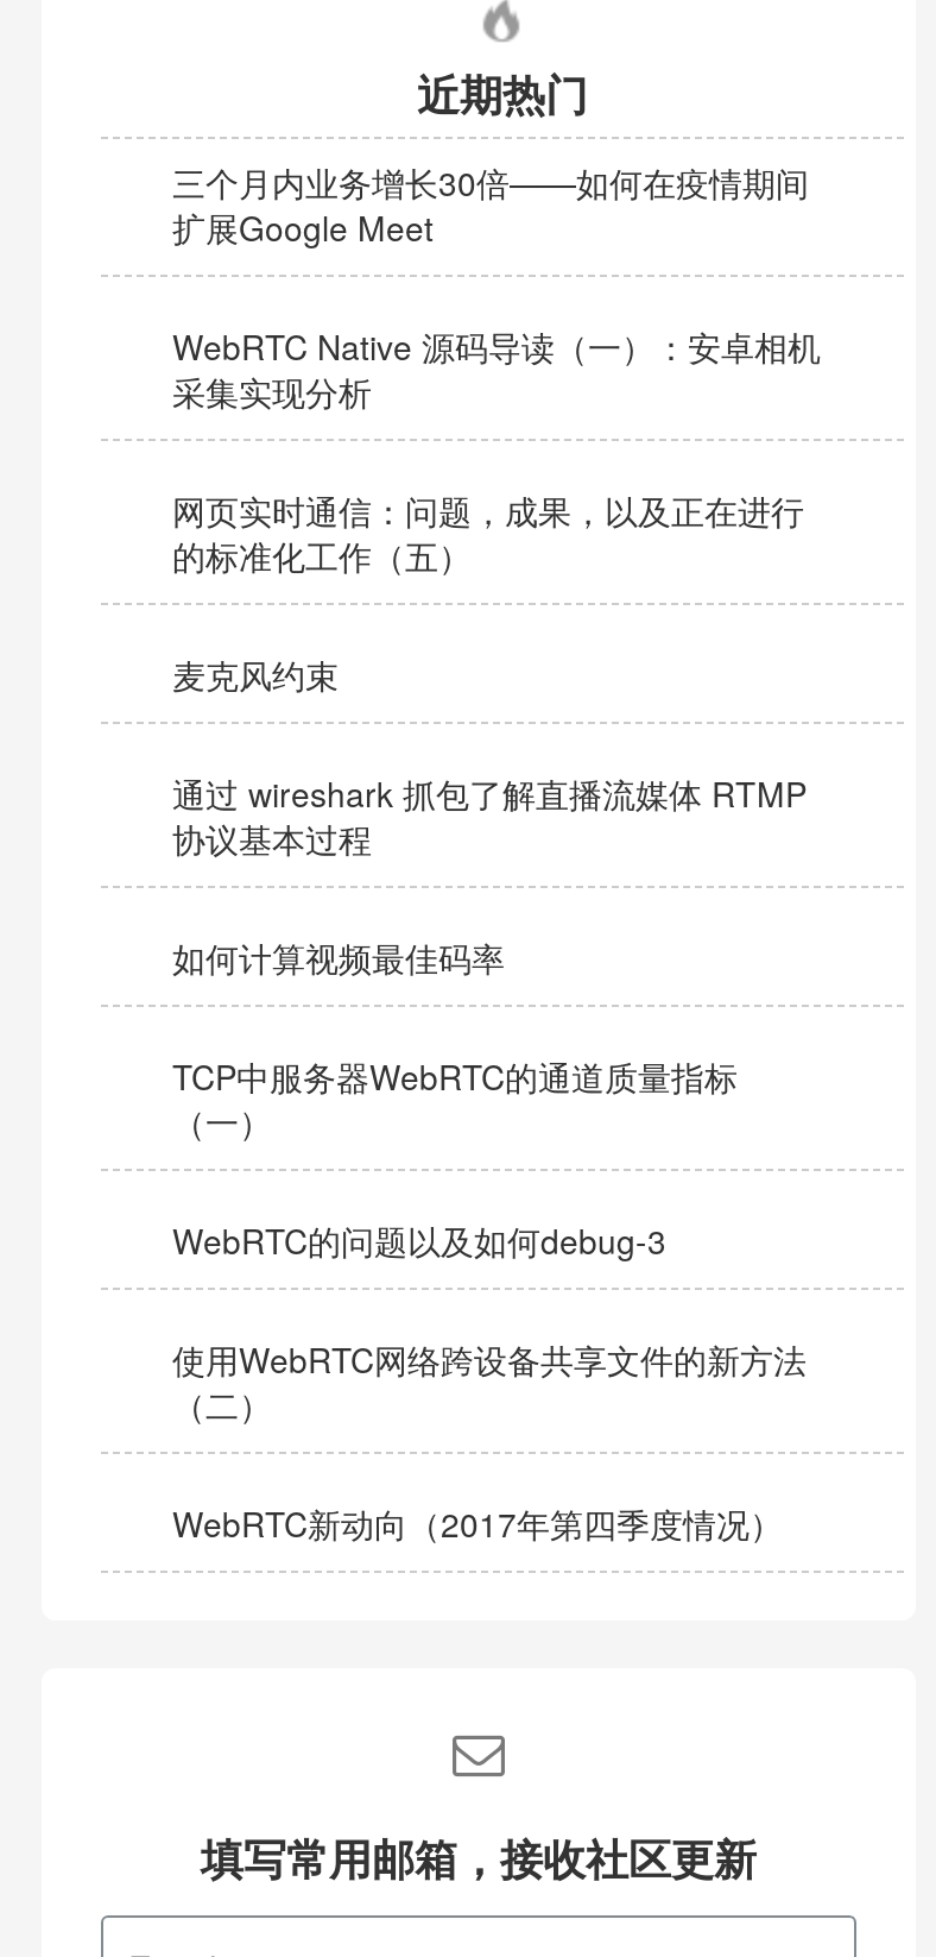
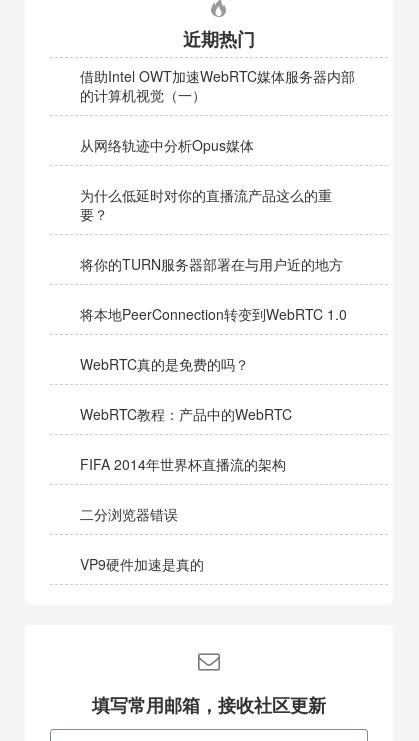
[172,157,809,250] 三个月内业务增长30倍——如何在疫情期间 | 扩展Google Meet -> [80,66,355,105] 借助Intel OWT加速WebRTC媒体服务器内部 | 的计算机视觉（一）
[172,321,821,414] WebRTC Native 源码导读（一）：安卓相机 | 采集实现分析 -> [80,135,254,155] 从网络轨迹中分析Opus媒体
[172,485,804,578] 网页实时通信：问题，成果，以及正在进行 | 的标准化工作（五） -> [80,185,332,224] 为什么低延时对你的直播流产品这么的重 | 要？
[172,649,339,697] 麦克风约束 -> [80,254,343,274] 将你的TURN服务器部署在与用户近的地方
[172,768,807,861] 通过 wireshark 抓包了解直播流媒体 RTMP | 协议基本过程 -> [80,304,347,324] 将本地PeerConnection转变到WebRTC 1.0
[172,932,505,980] 如何计算视频最佳码率 -> [80,354,249,374] WebRTC真的是免费的吗？
[172,1051,738,1144] TCP中服务器WebRTC的通道质量指标 | （一） -> [80,404,292,424] WebRTC教程：产品中的WebRTC
[172,1215,666,1263] WebRTC的问题以及如何debug-3 -> [80,454,286,474] FIFA 2014年世界杯直播流的架构
[172,1334,807,1427] 使用WebRTC网络跨设备共享文件的新方法 | （二） -> [80,504,178,524] 二分浏览器错误
[172,1498,783,1546] WebRTC新动向（2017年第四季度情况） -> [80,554,204,574] VP9硬件加速是真的

